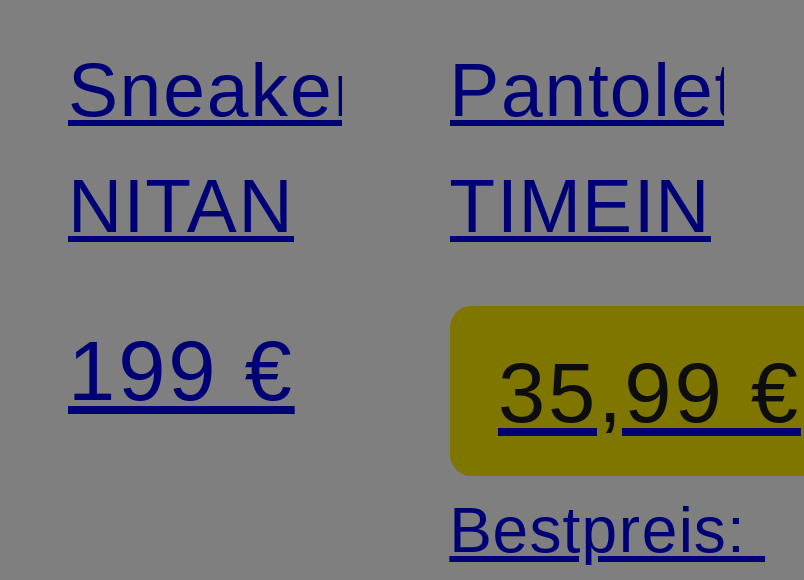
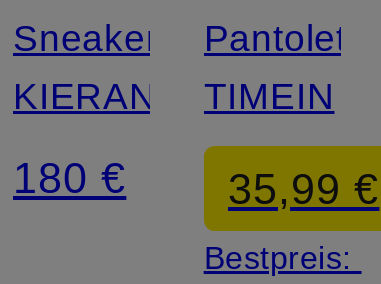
[68,163,294,247] NITAN -> [13,75,157,117] KIERAN
[68,322,295,418] 199 € -> [13,154,126,202] 180 €

